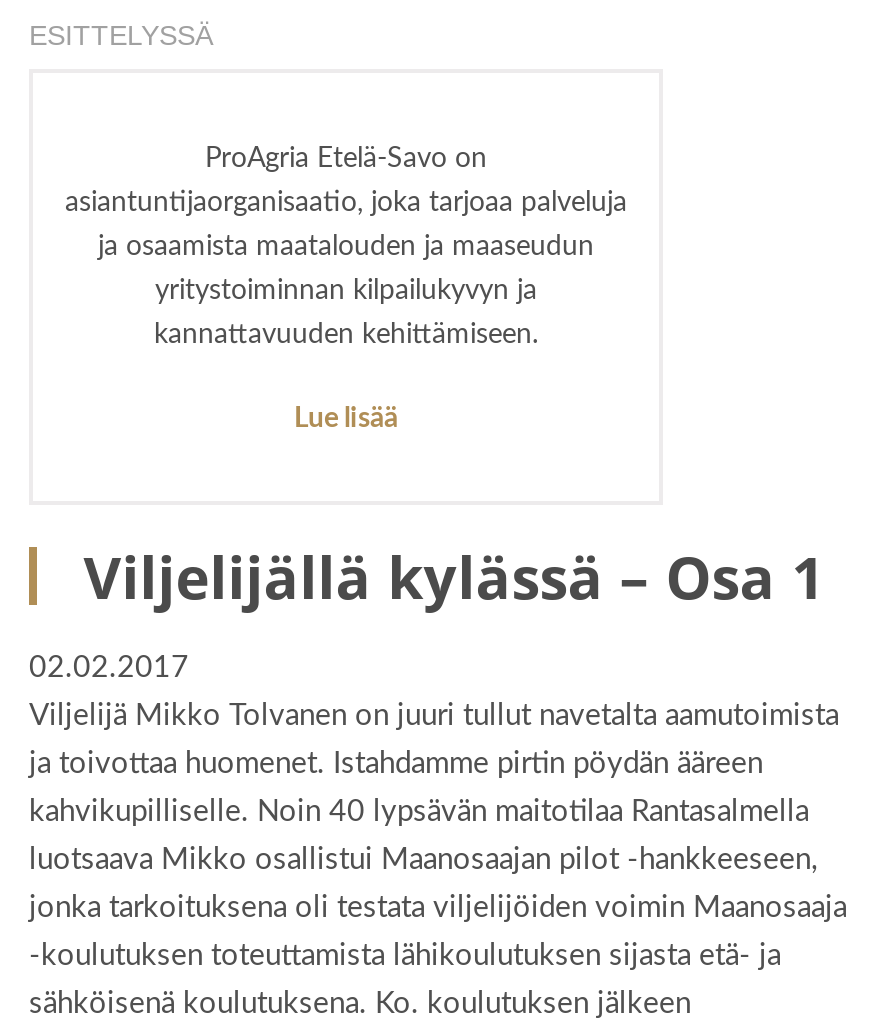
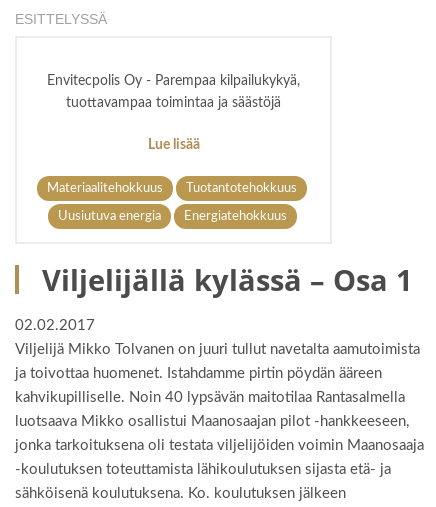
[65,145,627,349] ProAgria Etelä-Savo on | asiantuntijaorganisaatio, joka tarjoaa palveluja | ja osaamista maatalouden ja maaseudun | yritystoiminnan kilpailukyvyn ja | kannattavuuden kehittämiseen. -> [47,74,300,110] Envitecpolis Oy - Parempaa kilpailukykyä, | tuottavampaa toimintaa ja säästöjä
moved [294,405,398,433] -> [147,138,199,152]: Lue lisää
none -> [47,182,297,223] Materiaalitehokkuus | Tuotantotehokkuus | Uusiutuva energia | Energiatehokkuus

